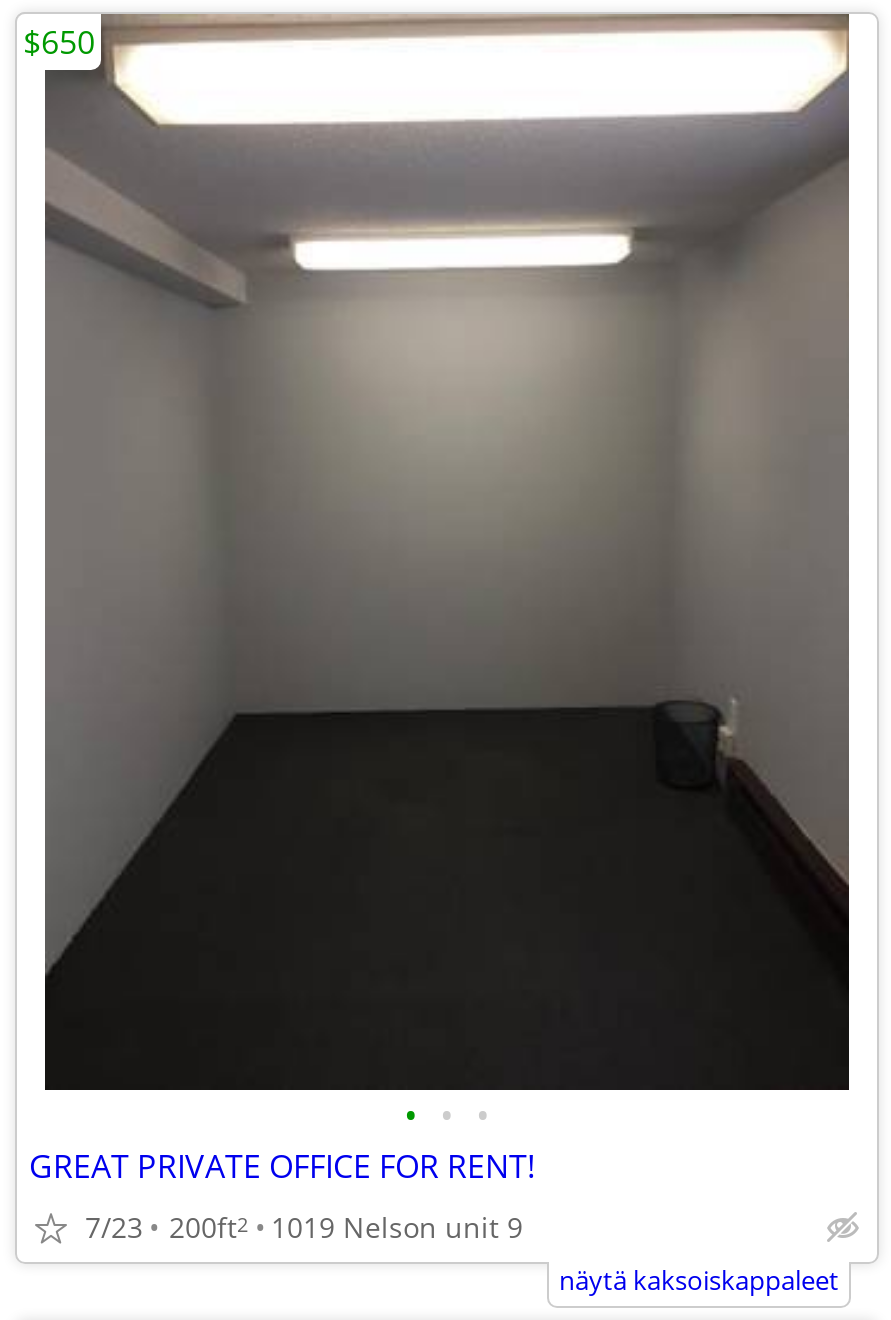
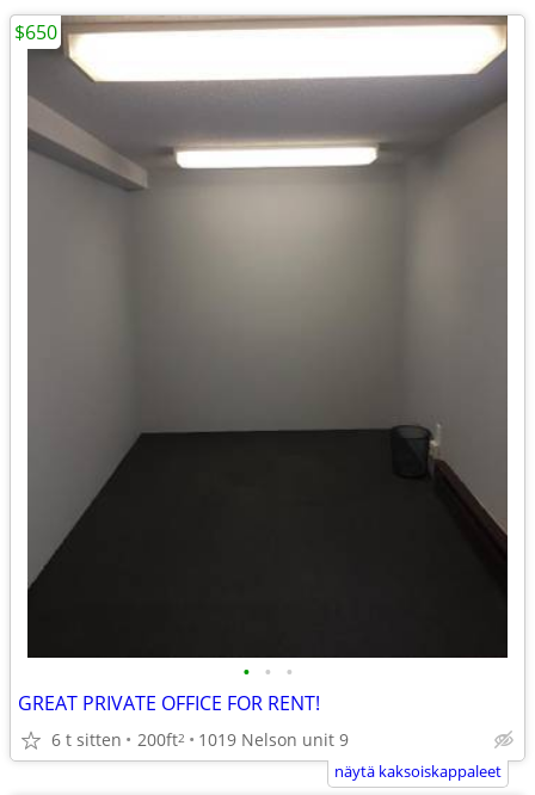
[85,1207,523,1245] 7/23 200ft2 1019 Nelson unit 9 -> [51,728,349,750] 6 t sitten 200ft2 1019 Nelson unit 9

